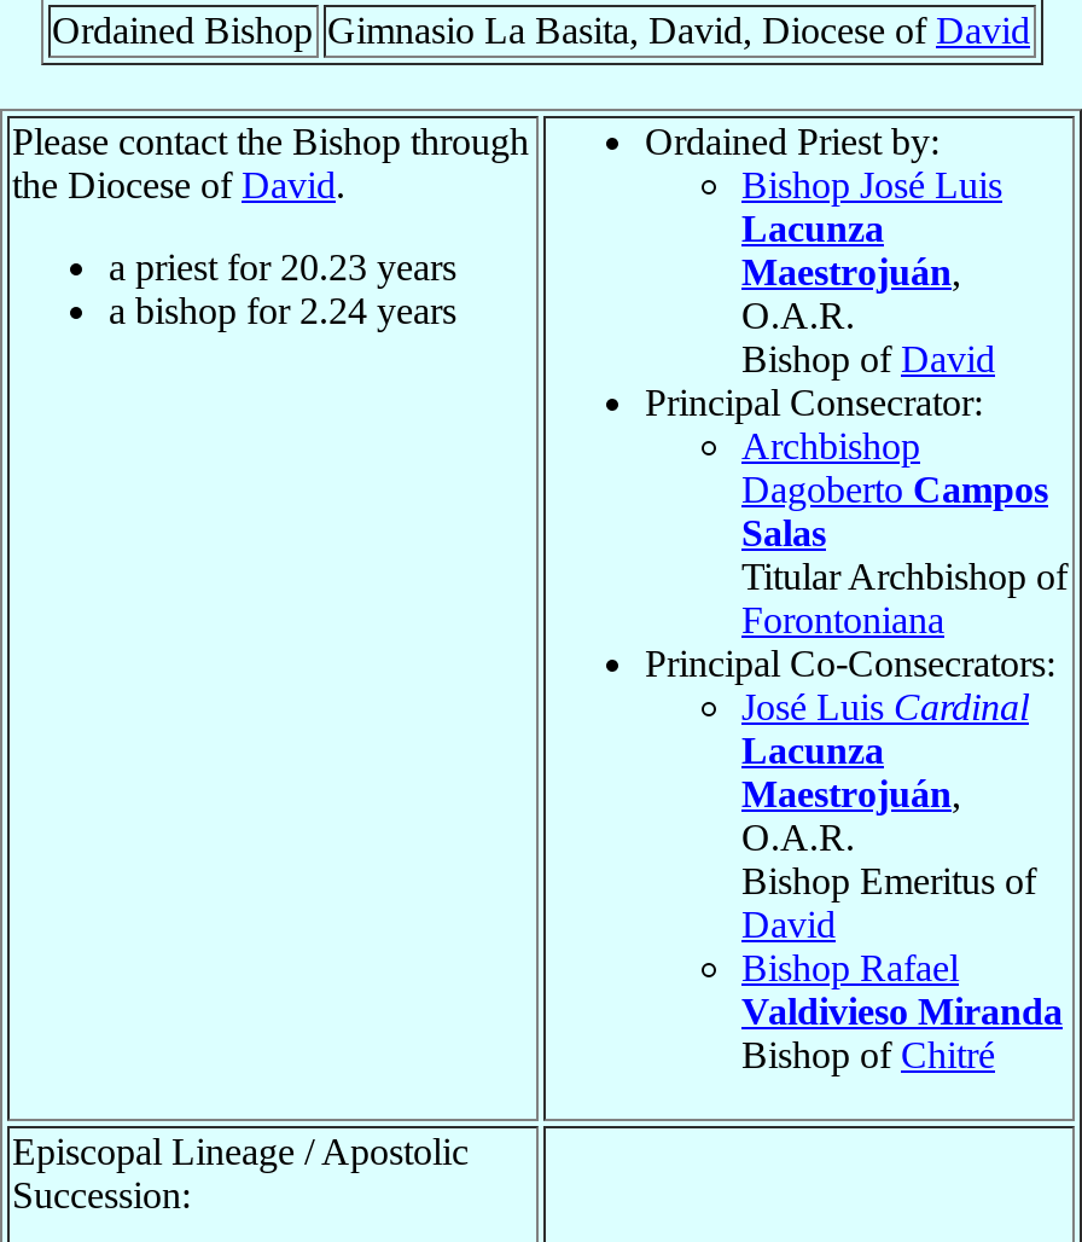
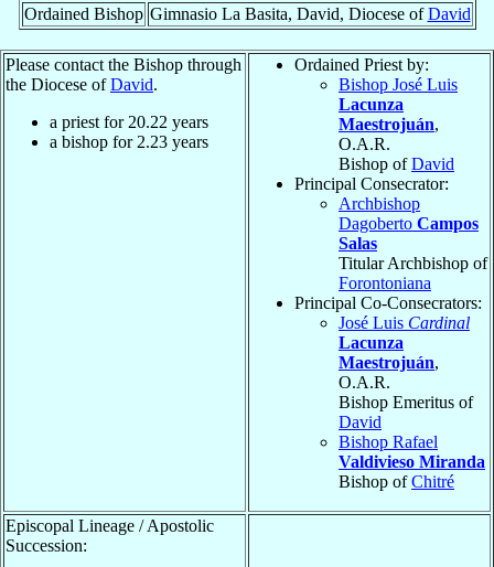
[109,246,456,288] a priest for 20.23 years -> [50,113,208,131] a priest for 20.22 years
[109,290,456,331] a bishop for 2.24 years -> [50,132,208,151] a bishop for 2.23 years

